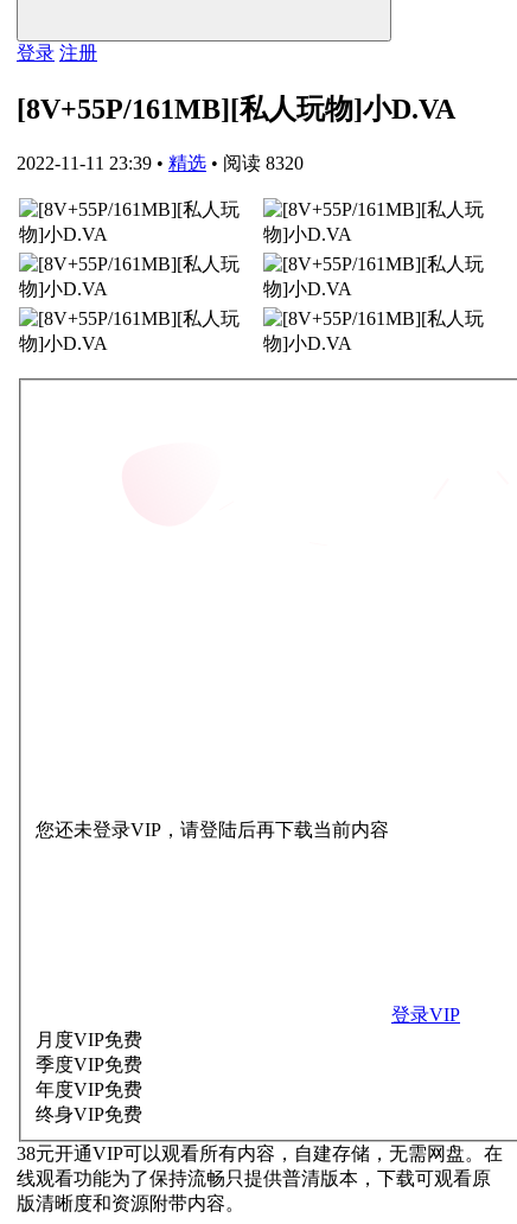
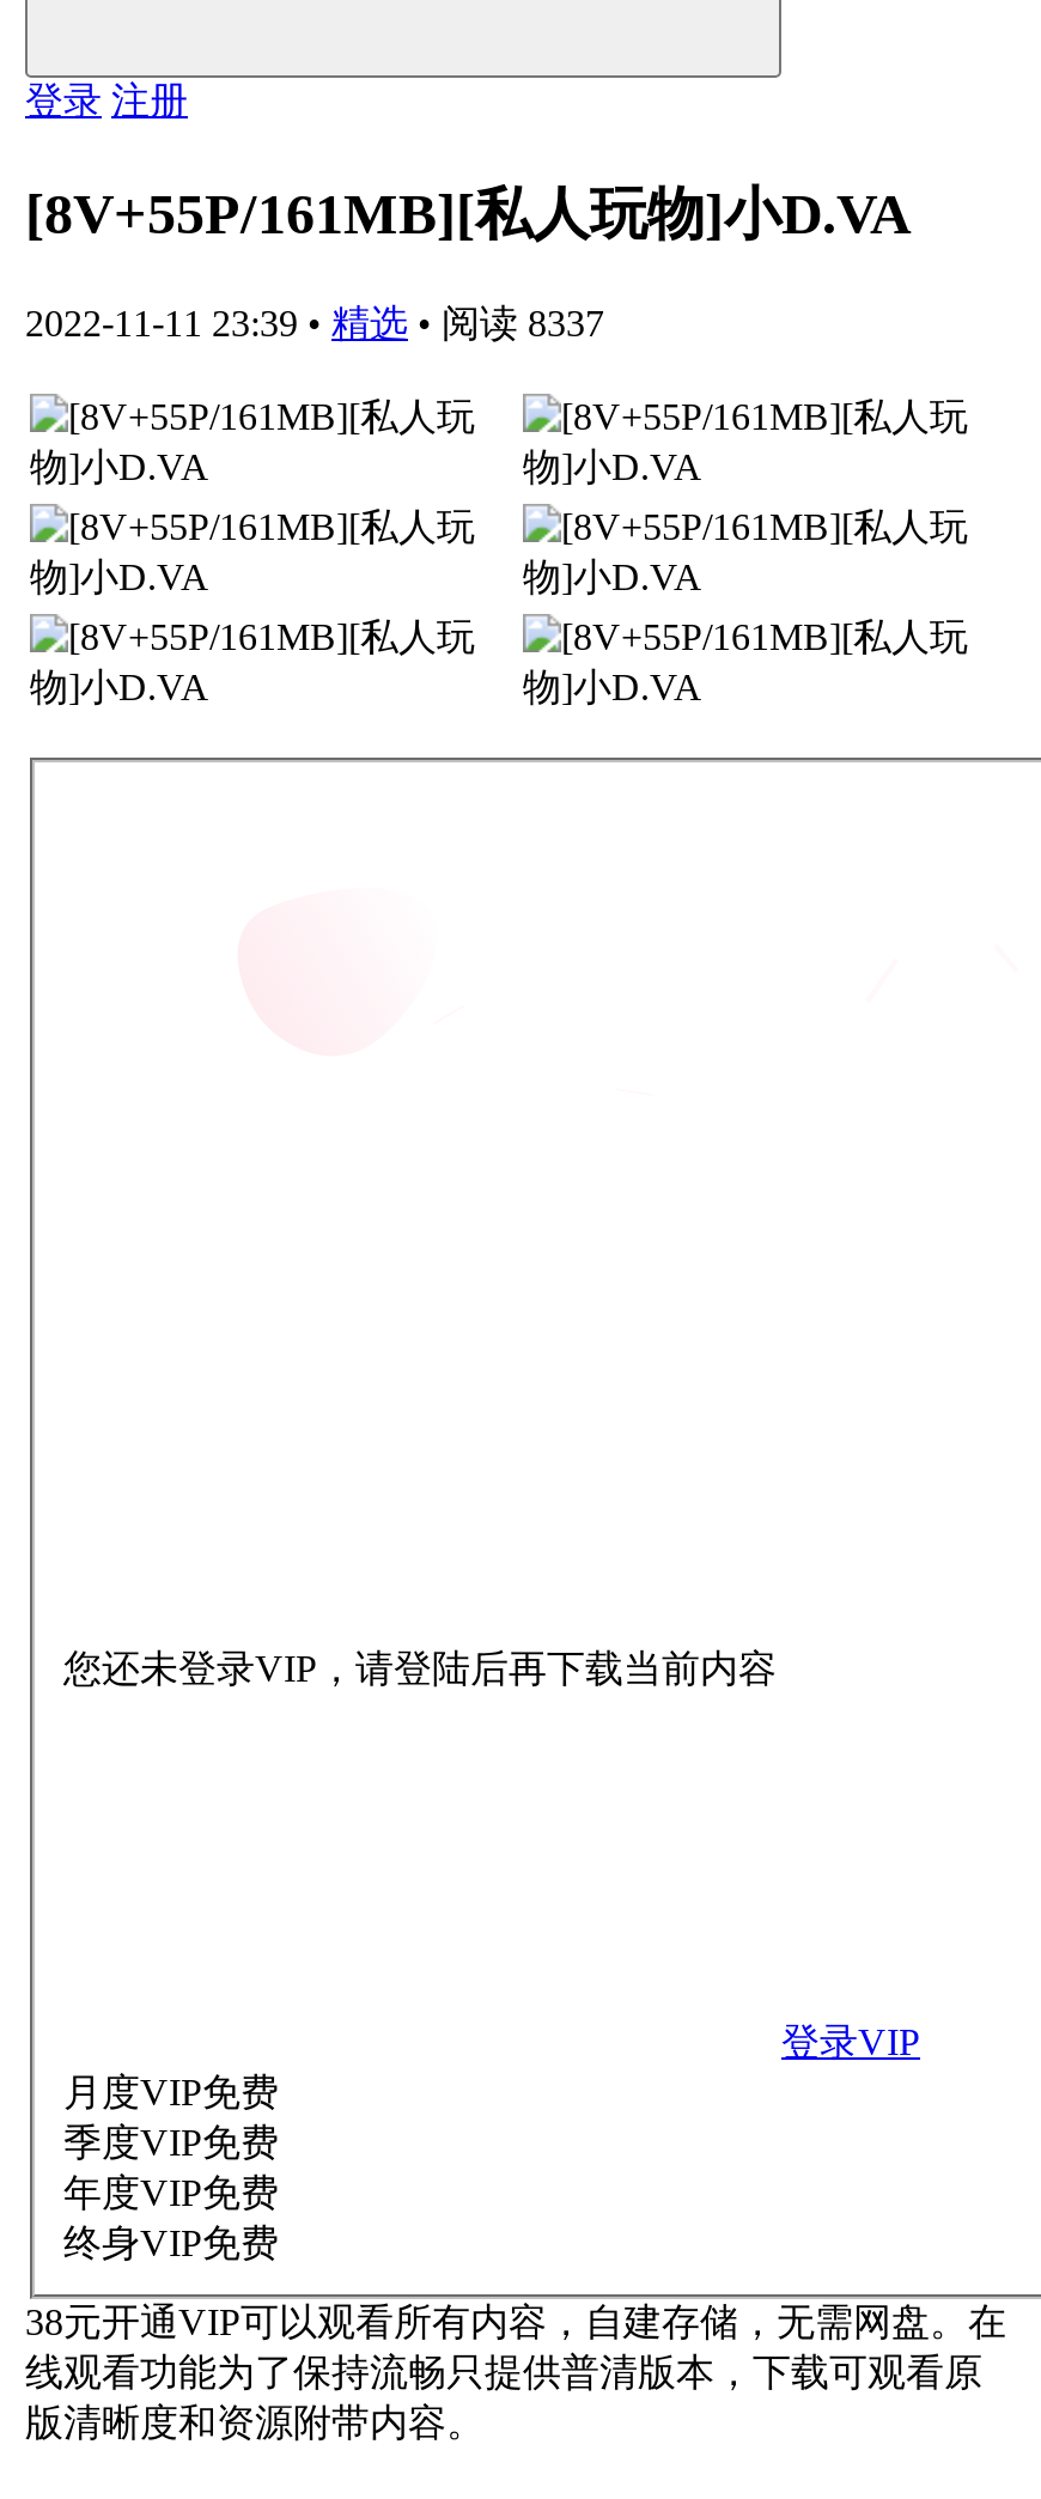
[17,153,304,173] 2022-11-11 23:39 • 精选 • 阅读 8320 -> [25,302,604,343] 2022-11-11 23:39 • 精选 • 阅读 8337

